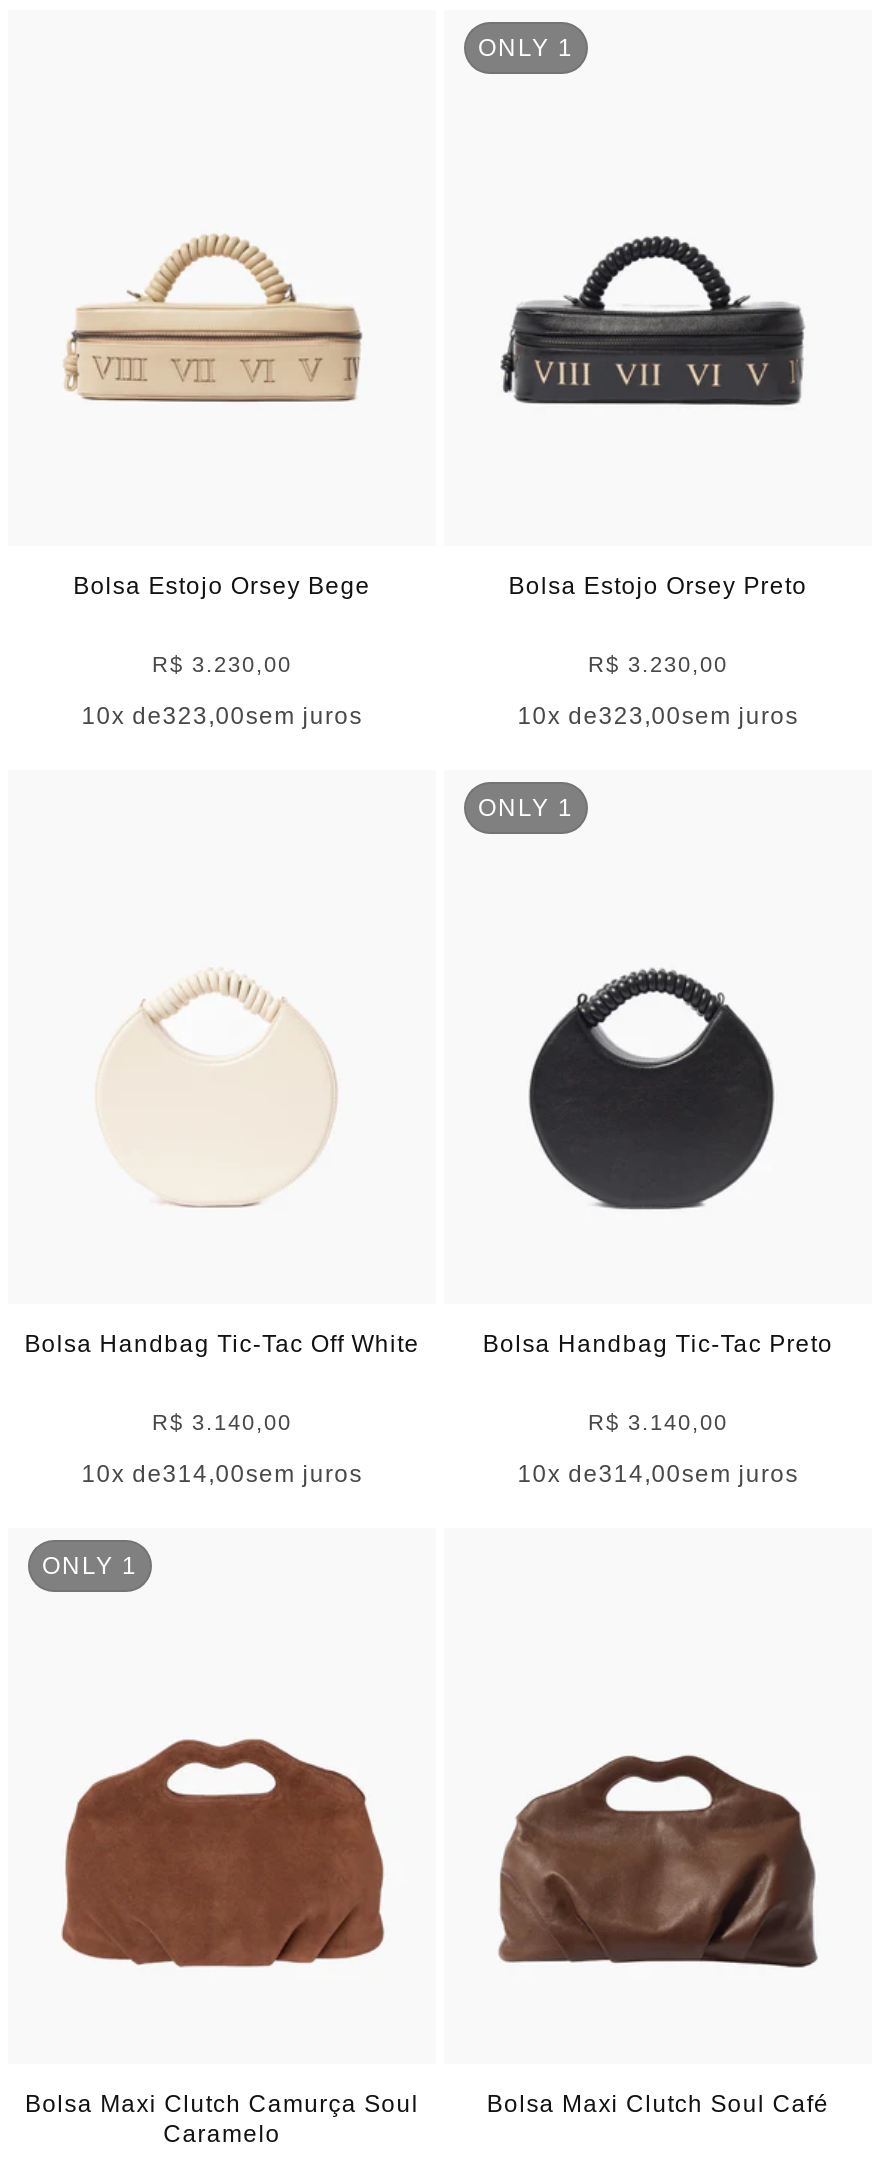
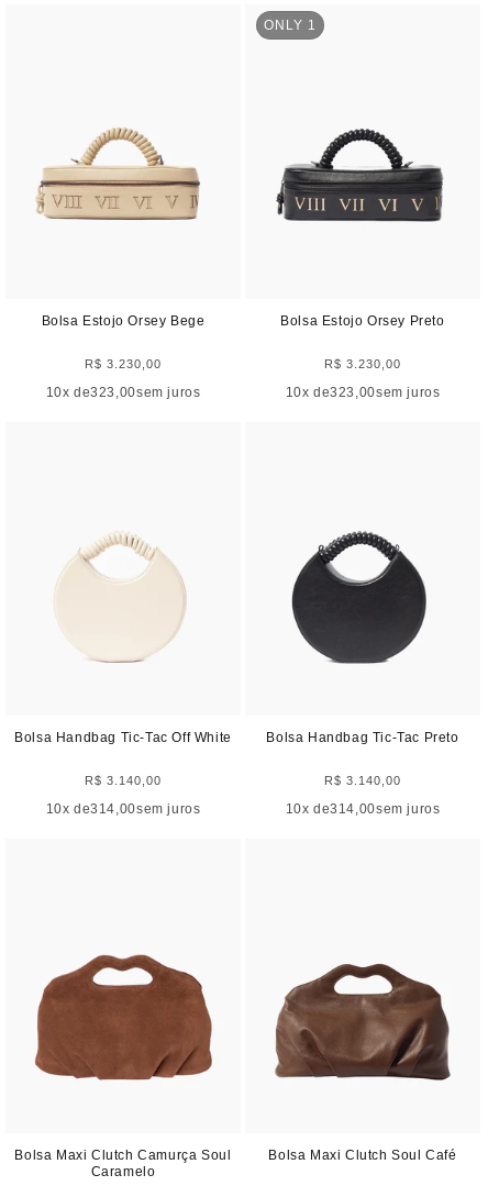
[478,793,574,821] ONLY 1 -> none
[42,1552,138,1580] ONLY 1 -> none

